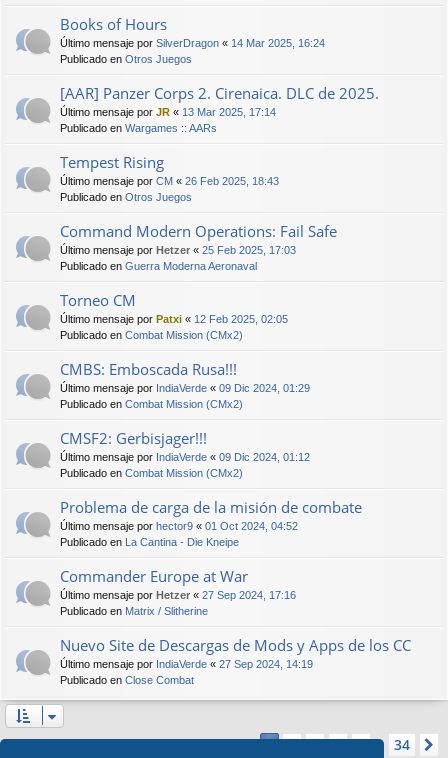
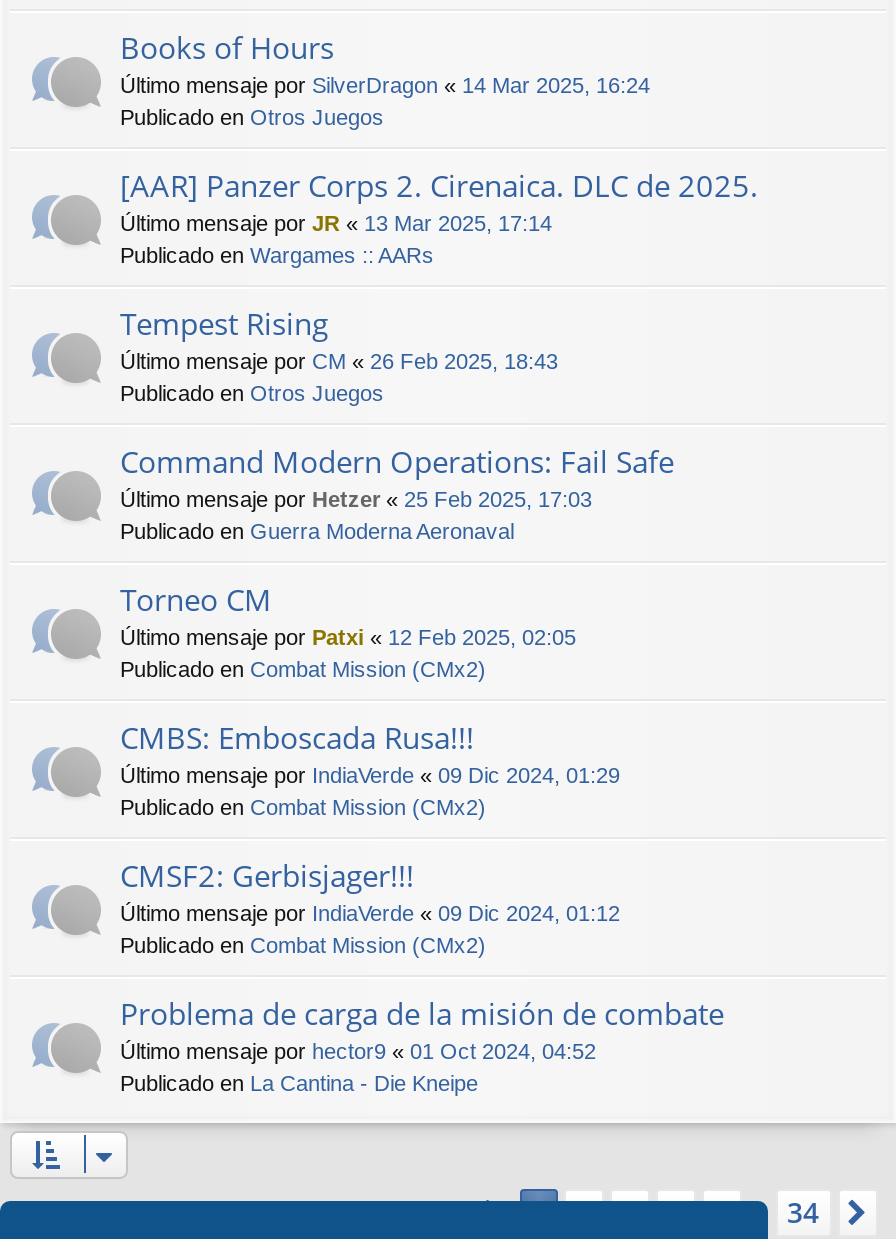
[60,565,411,685] Commander Europe at War | Último mensaje por Hetzer «27 Sep 2024, 17:16 | Publicado en Matrix / Slitherine | Nuevo Site de Descargas de Mods y Apps de los CC | Último mensaje por IndiaVerde «27 Sep 2024, 14:19 | Publicado en Close Combat -> none

